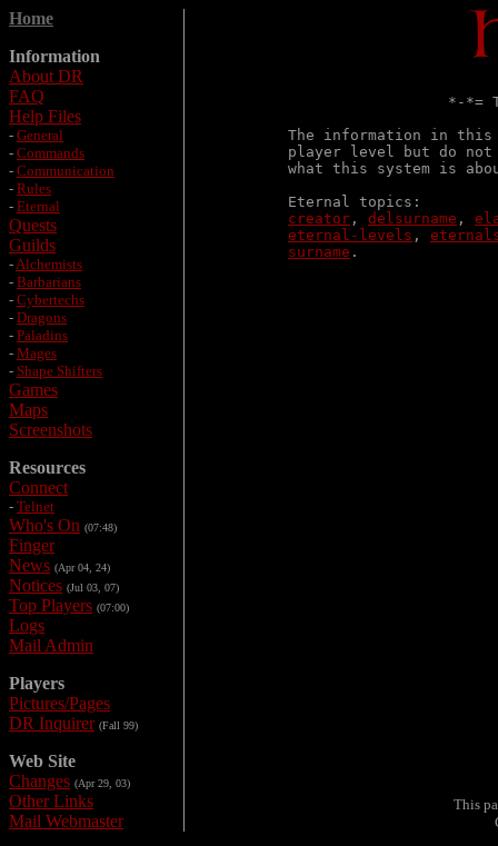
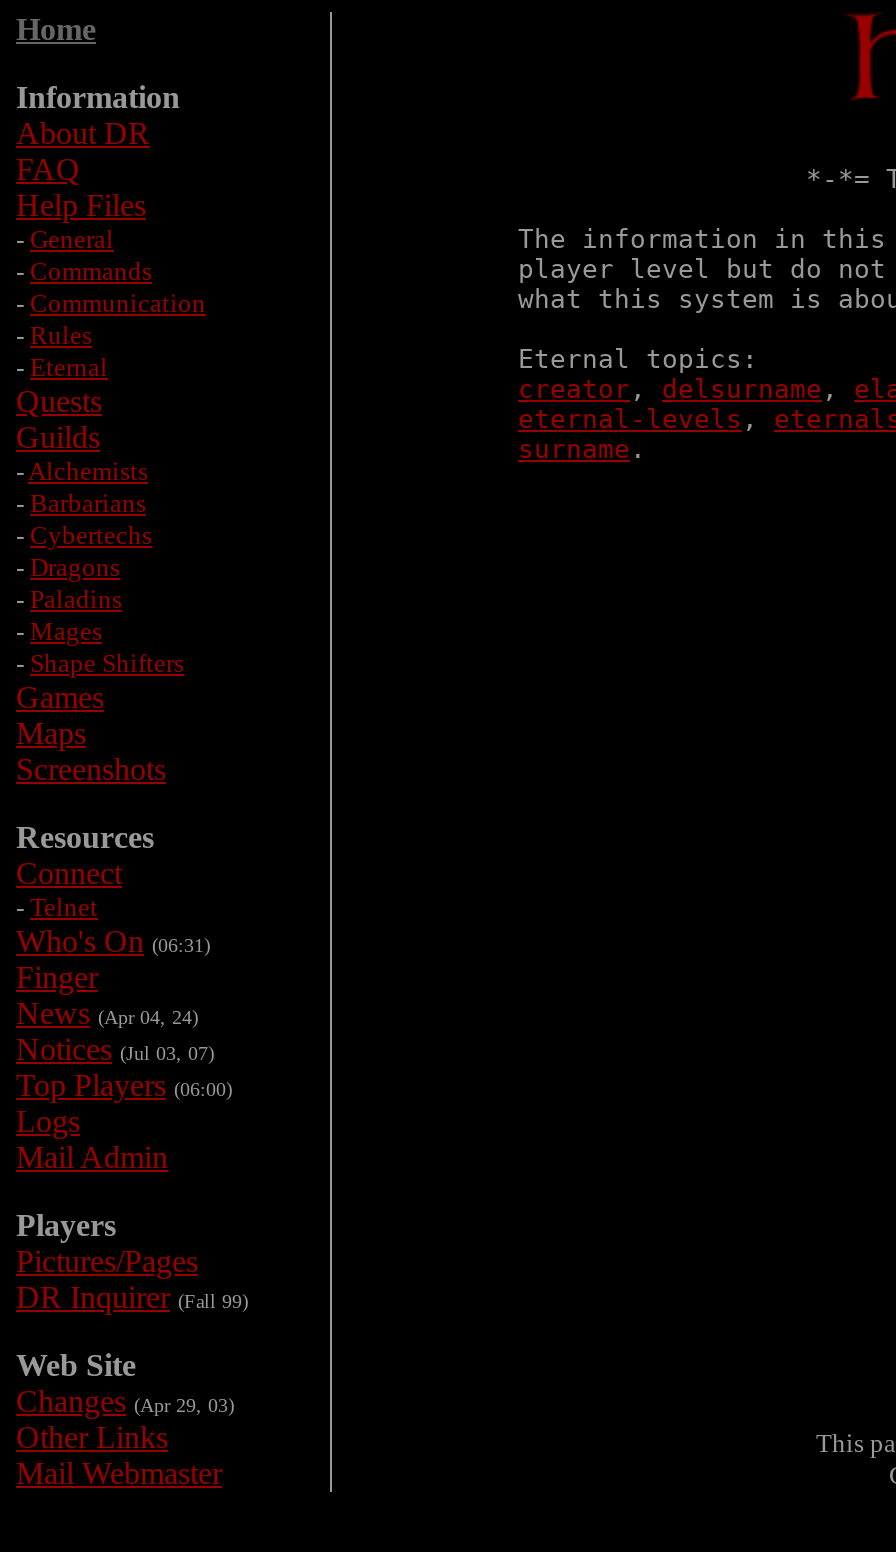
[9,516,117,535] Who's On (07:48) -> [16,924,210,958] Who's On (06:31)
[9,596,129,615] Top Players (07:00) -> [16,1068,232,1102] Top Players (06:00)

